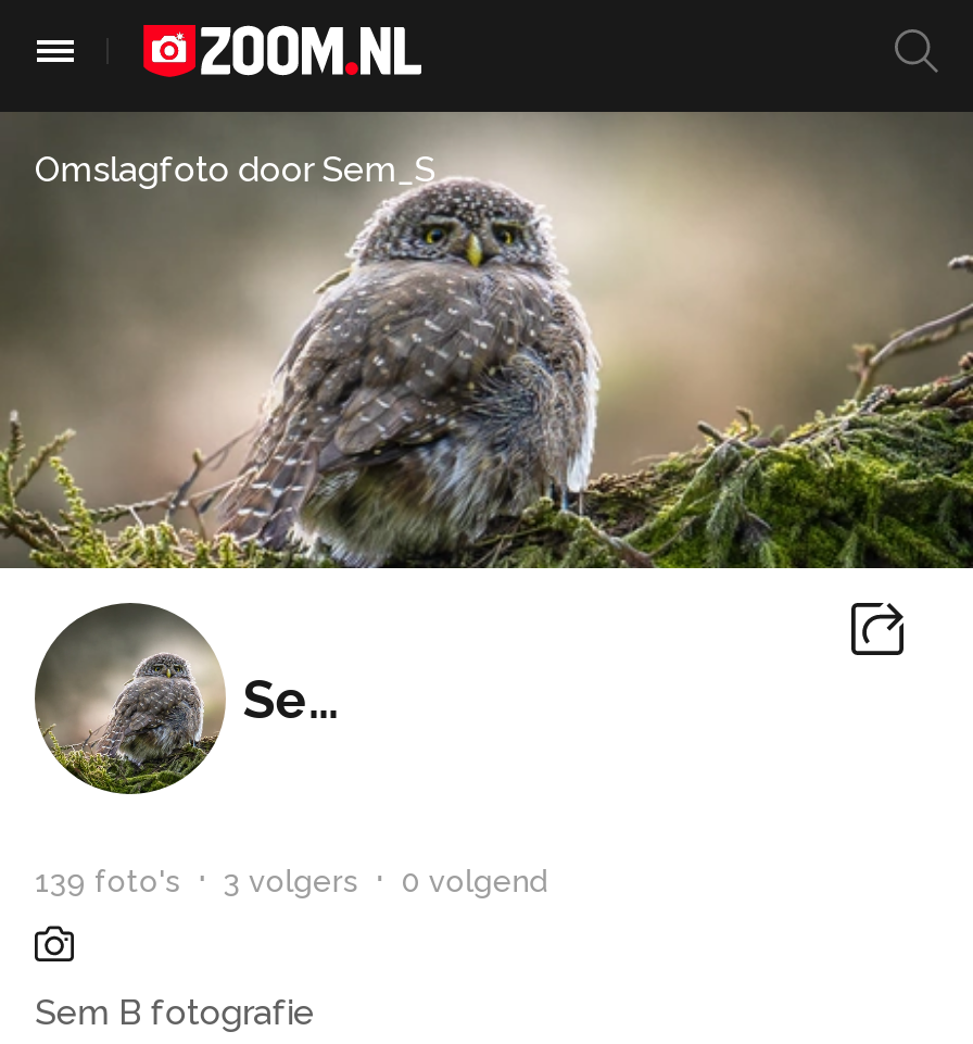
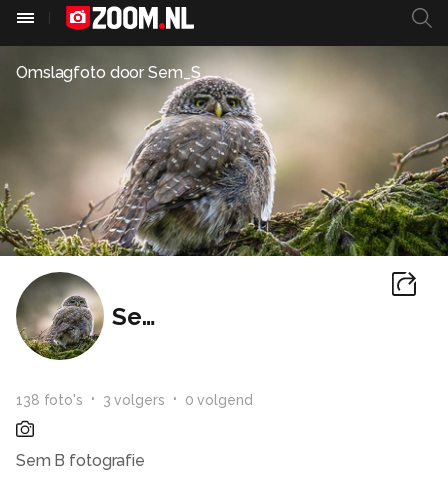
[35,864,548,898] 139 foto's 3 volgers 0 volgend -> [16,392,252,408] 138 foto's 3 volgers 0 volgend

